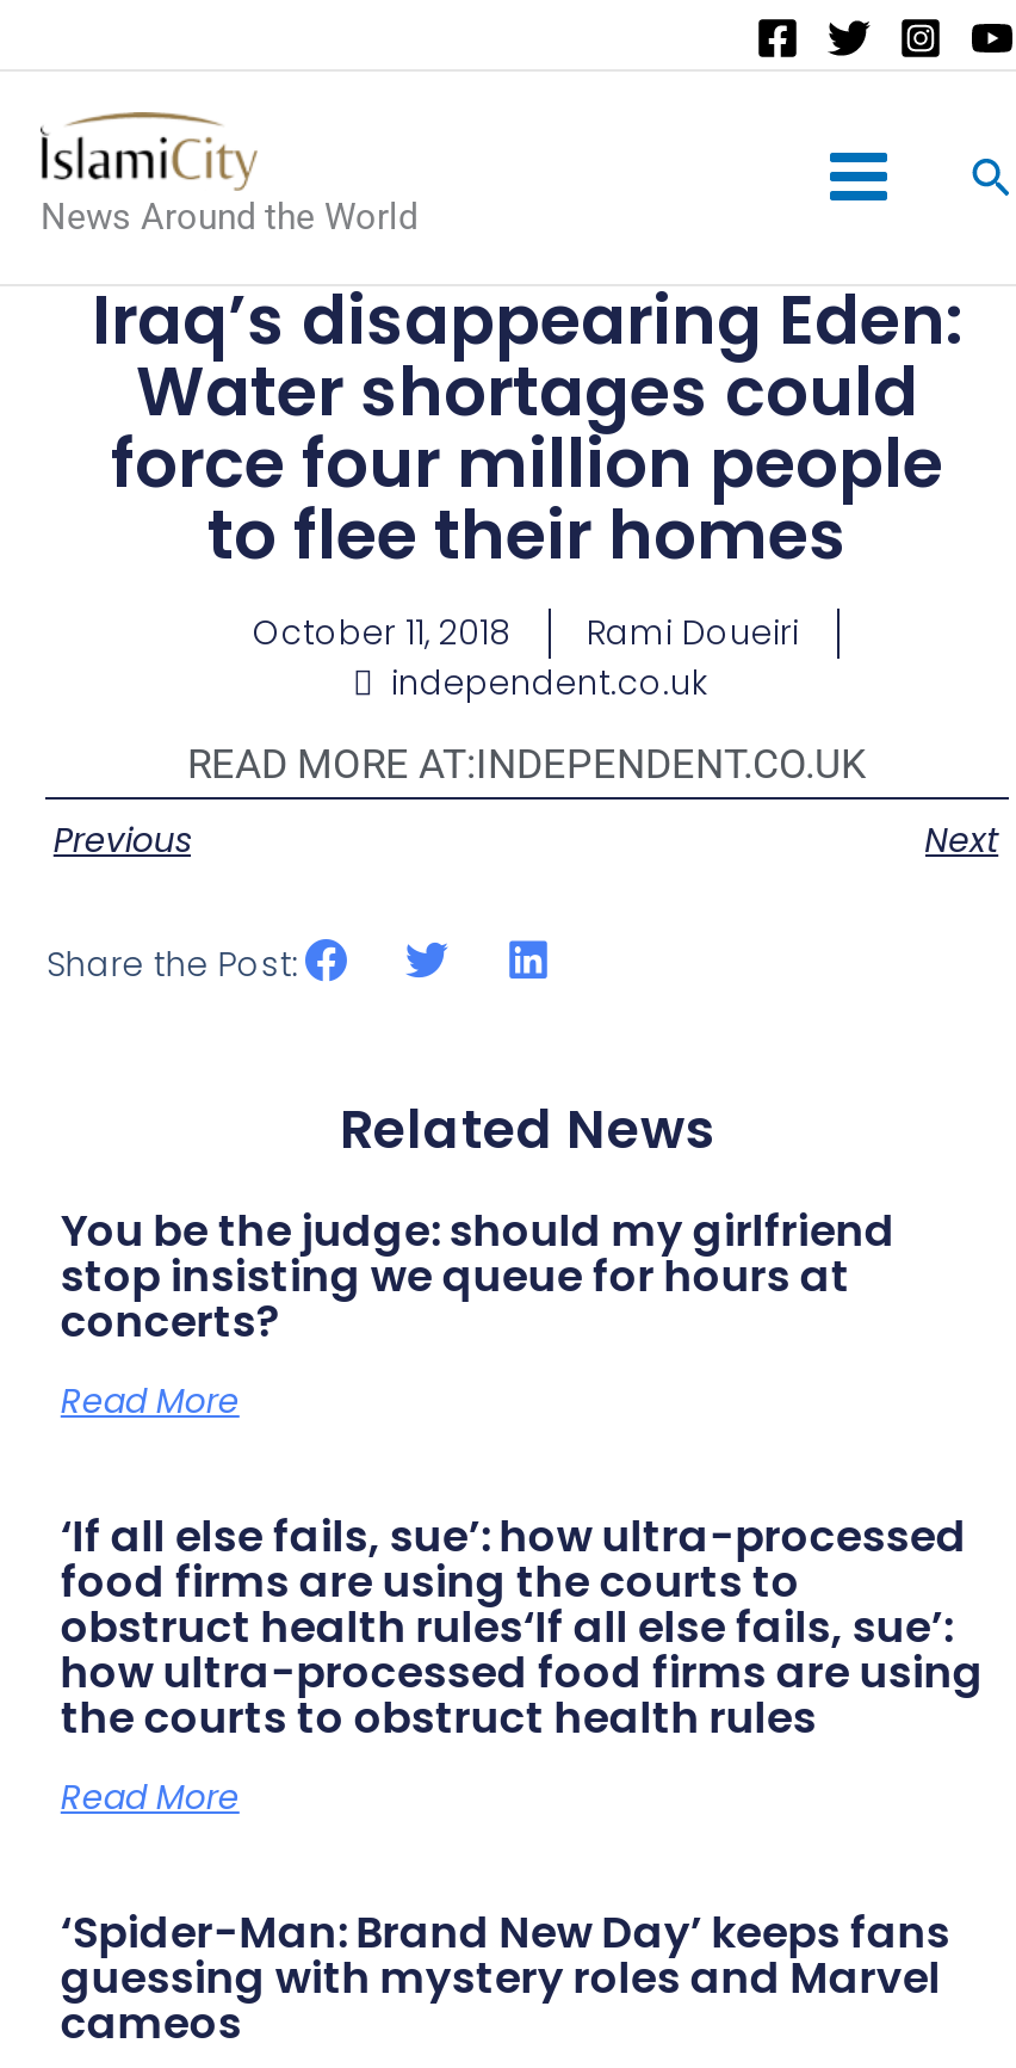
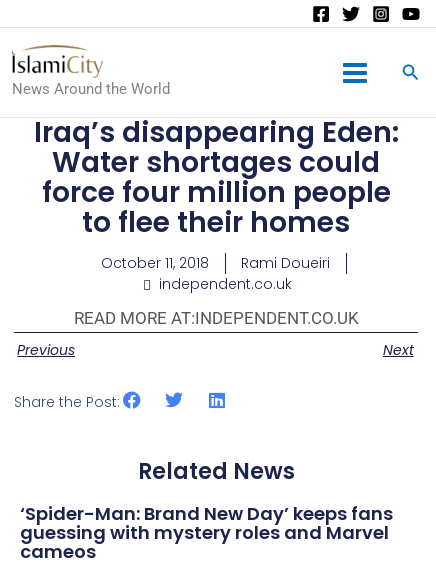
[61,1199,984,1820] You be the judge: should my girlfriend | stop insisting we queue for hours at | concerts? | Read More | ‘If all else fails, sue’: how ultra-processed | food firms are using the courts to | obstruct health rules‘If all else fails, sue’: | how ultra-processed food firms are using | the courts to obstruct health rules | Read More -> none

